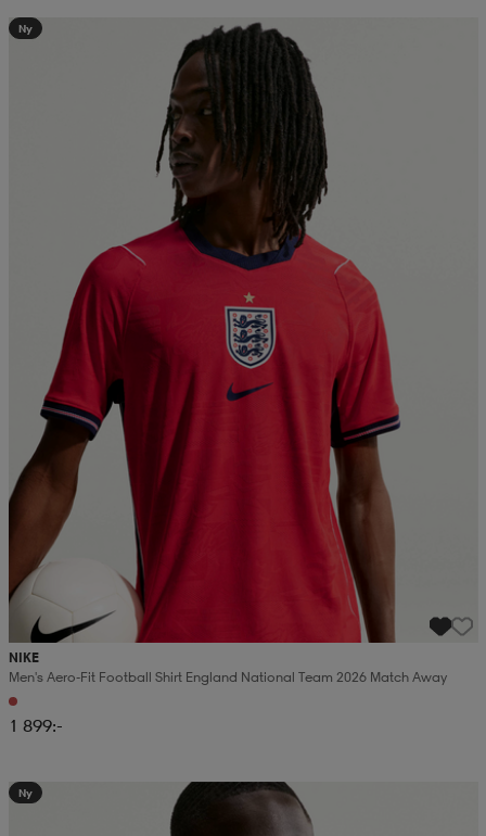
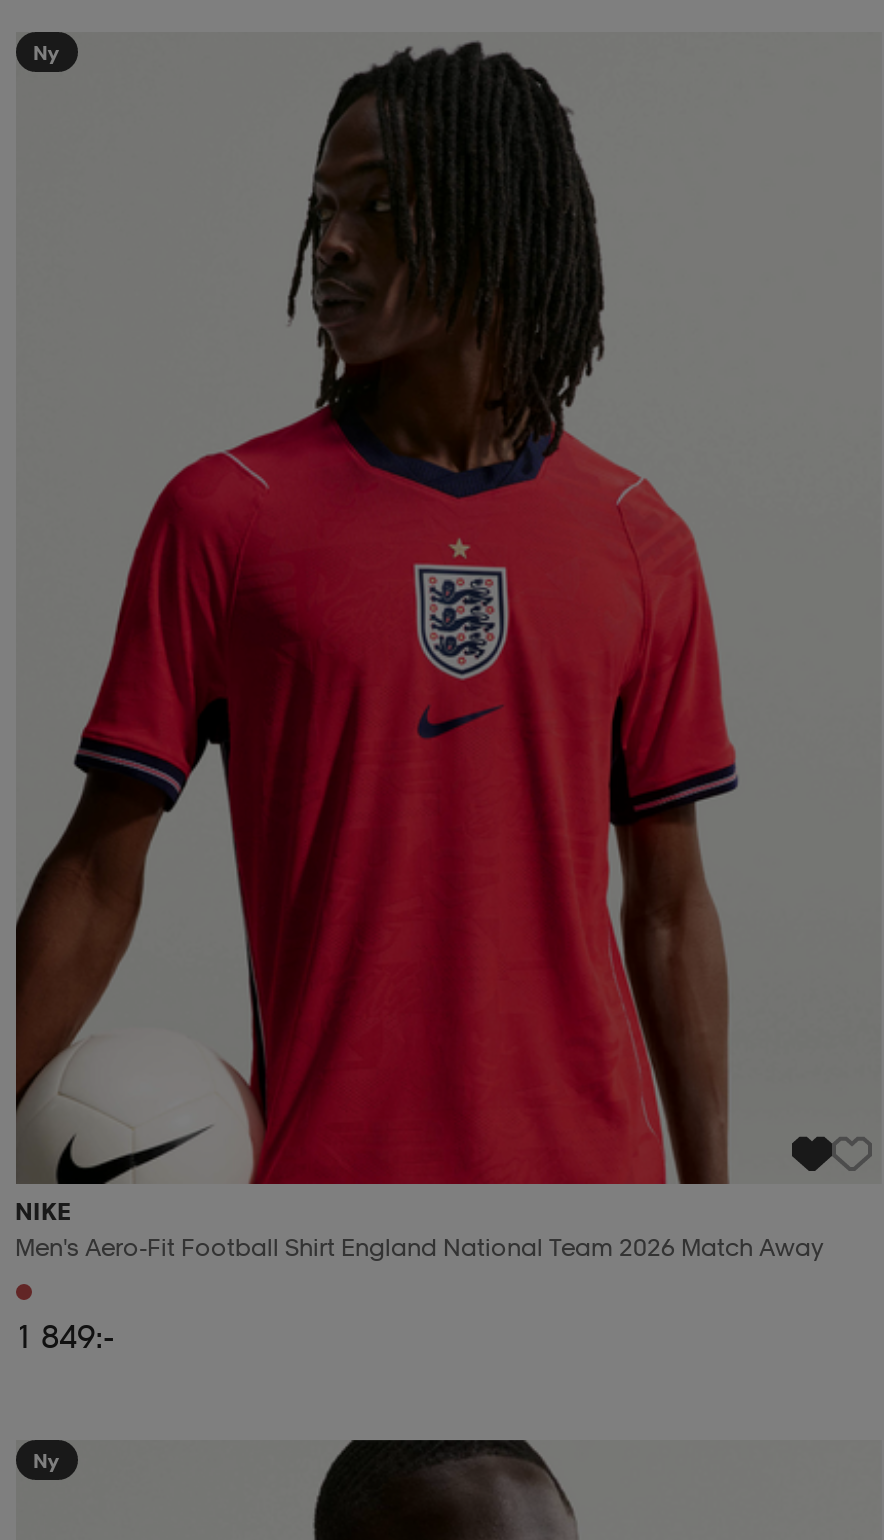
[8,715,62,736] 1 899:- -> [15,1317,115,1357] 1 849:-

